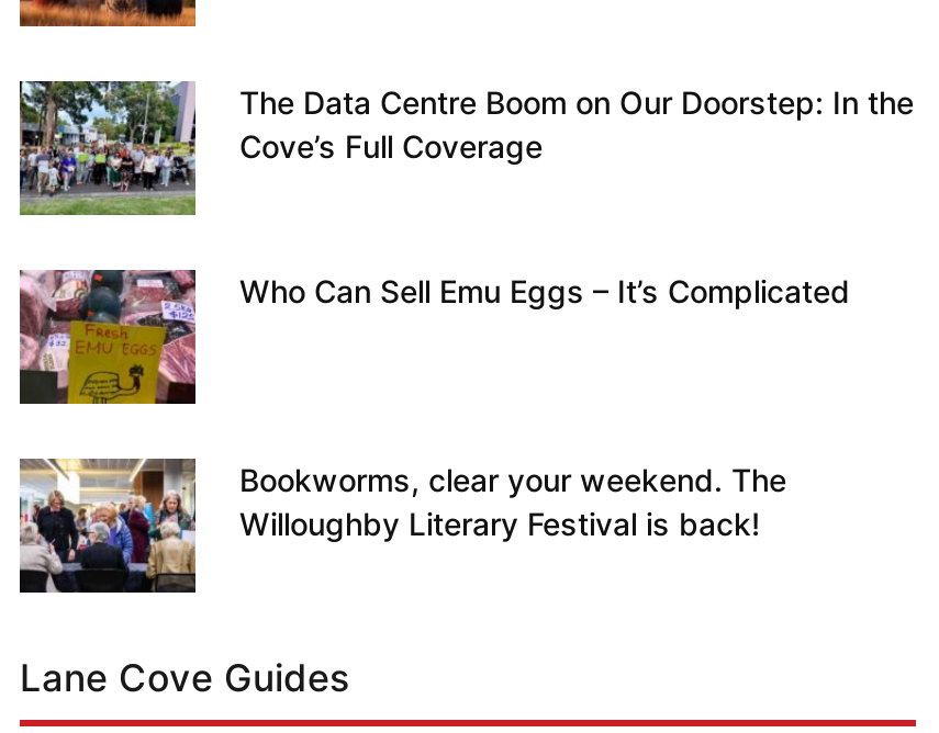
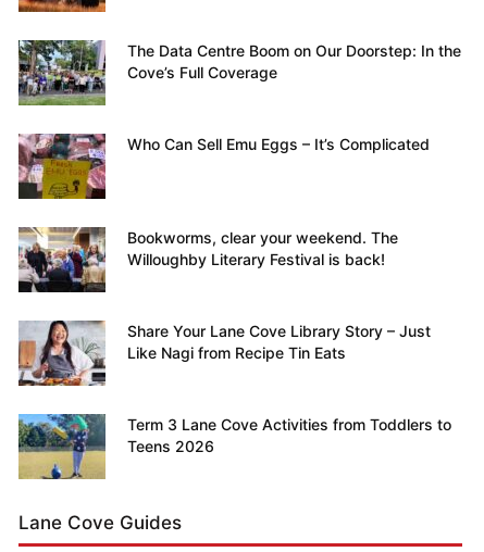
none -> [17,413,451,480] [image] | Term 3 Lane Cove Activities from Toddlers to | Teens 2026
none -> [18,321,431,387] [image] | Share Your Lane Cove Library Story – Just | Like Nagi from Recipe Tin Eats

